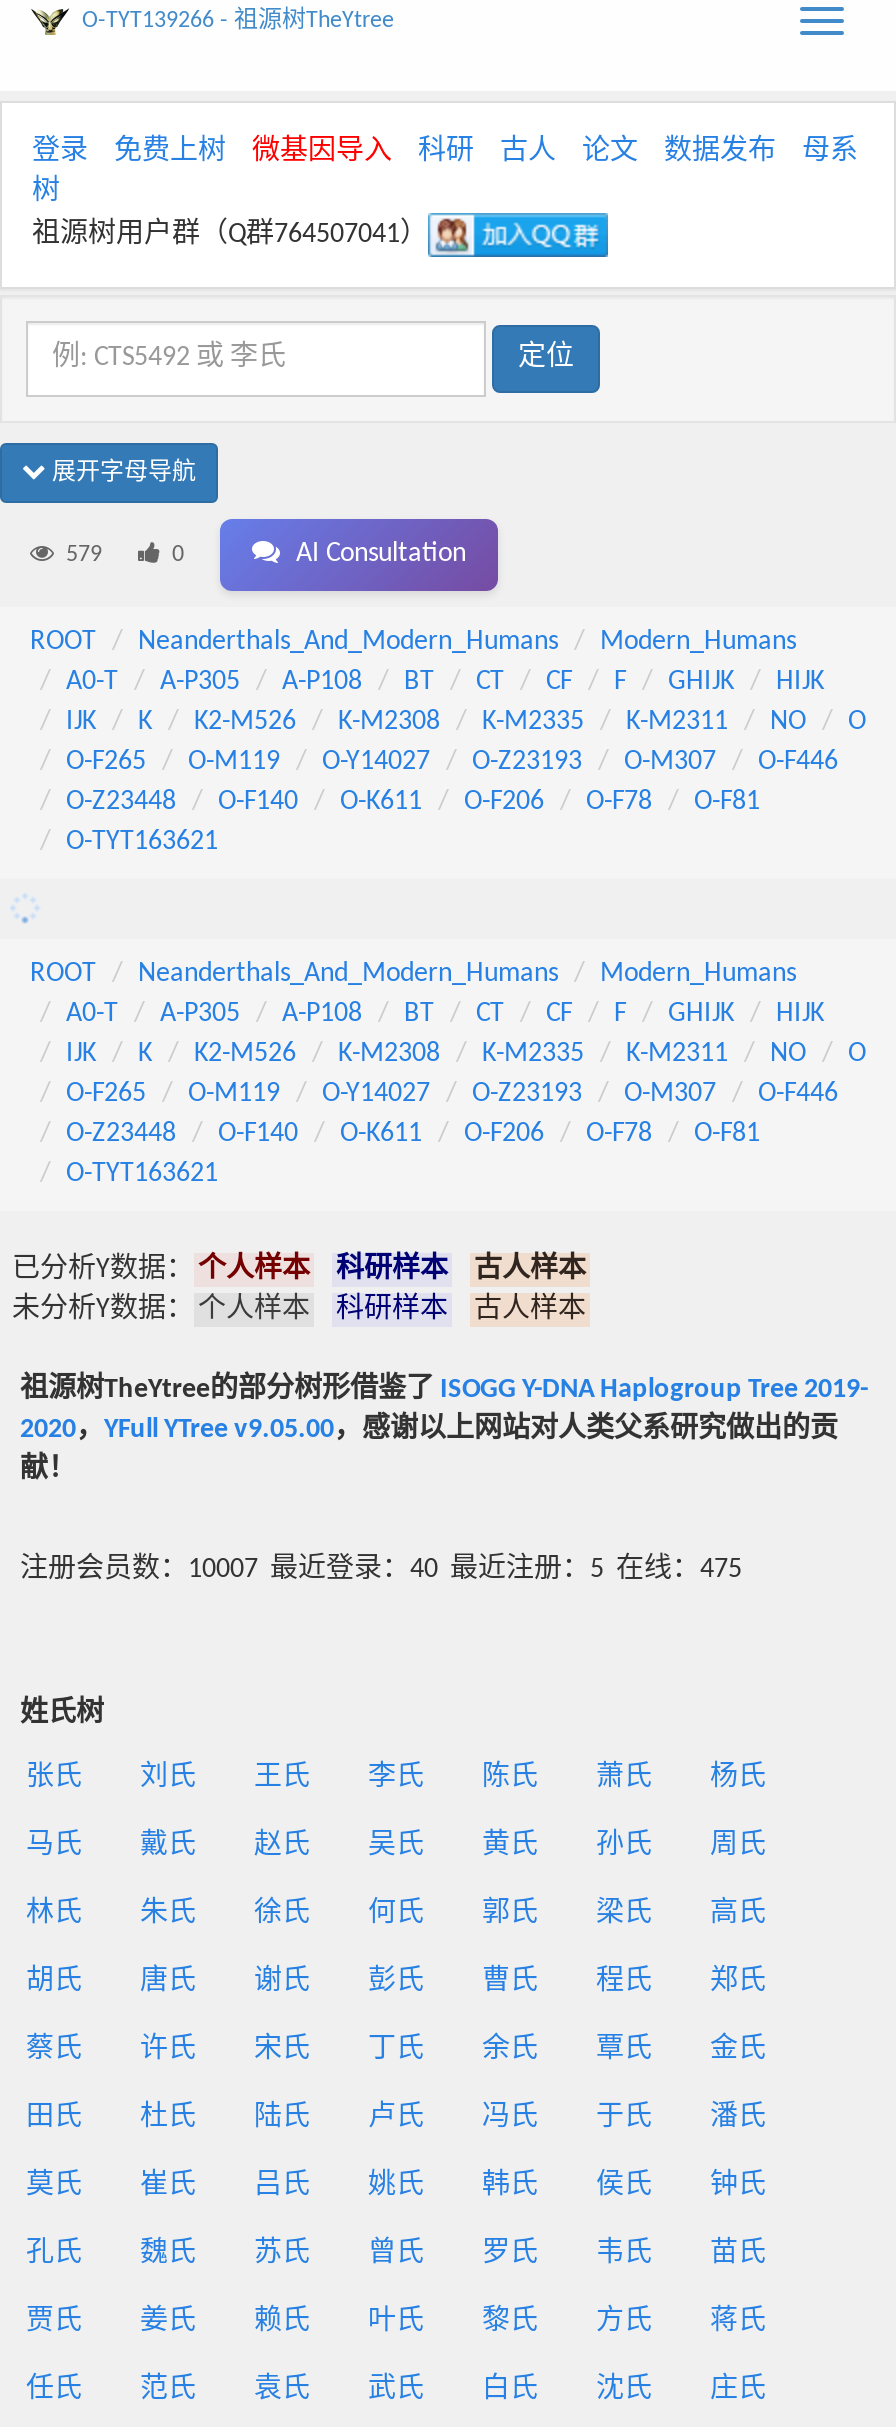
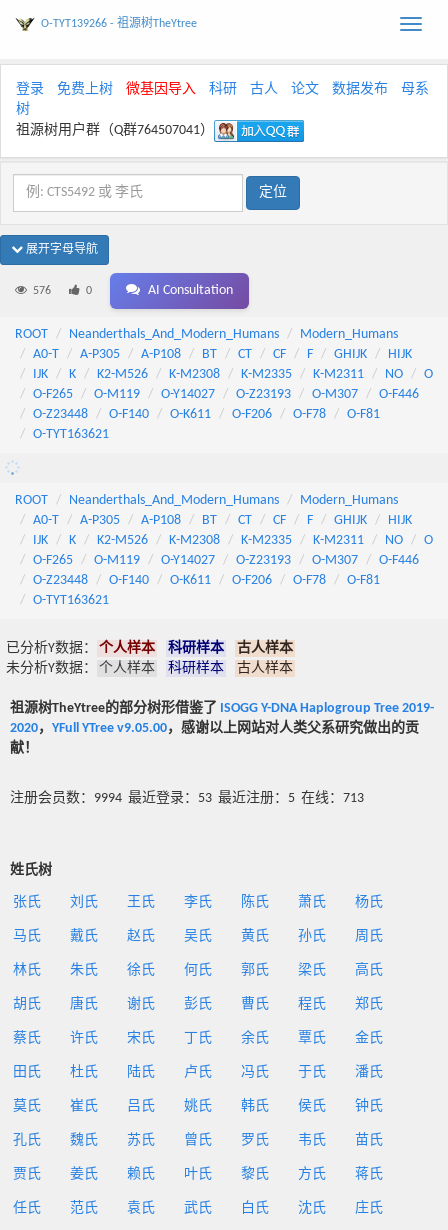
[66,543,102,567] 579 -> [33,285,51,297] 576
[20,1555,742,1585] 注册会员数：10007 最近登录：40 最近注册：5 在线：475 -> [10,791,364,806] 注册会员数：9994 最近登录：53 最近注册：5 在线：713

